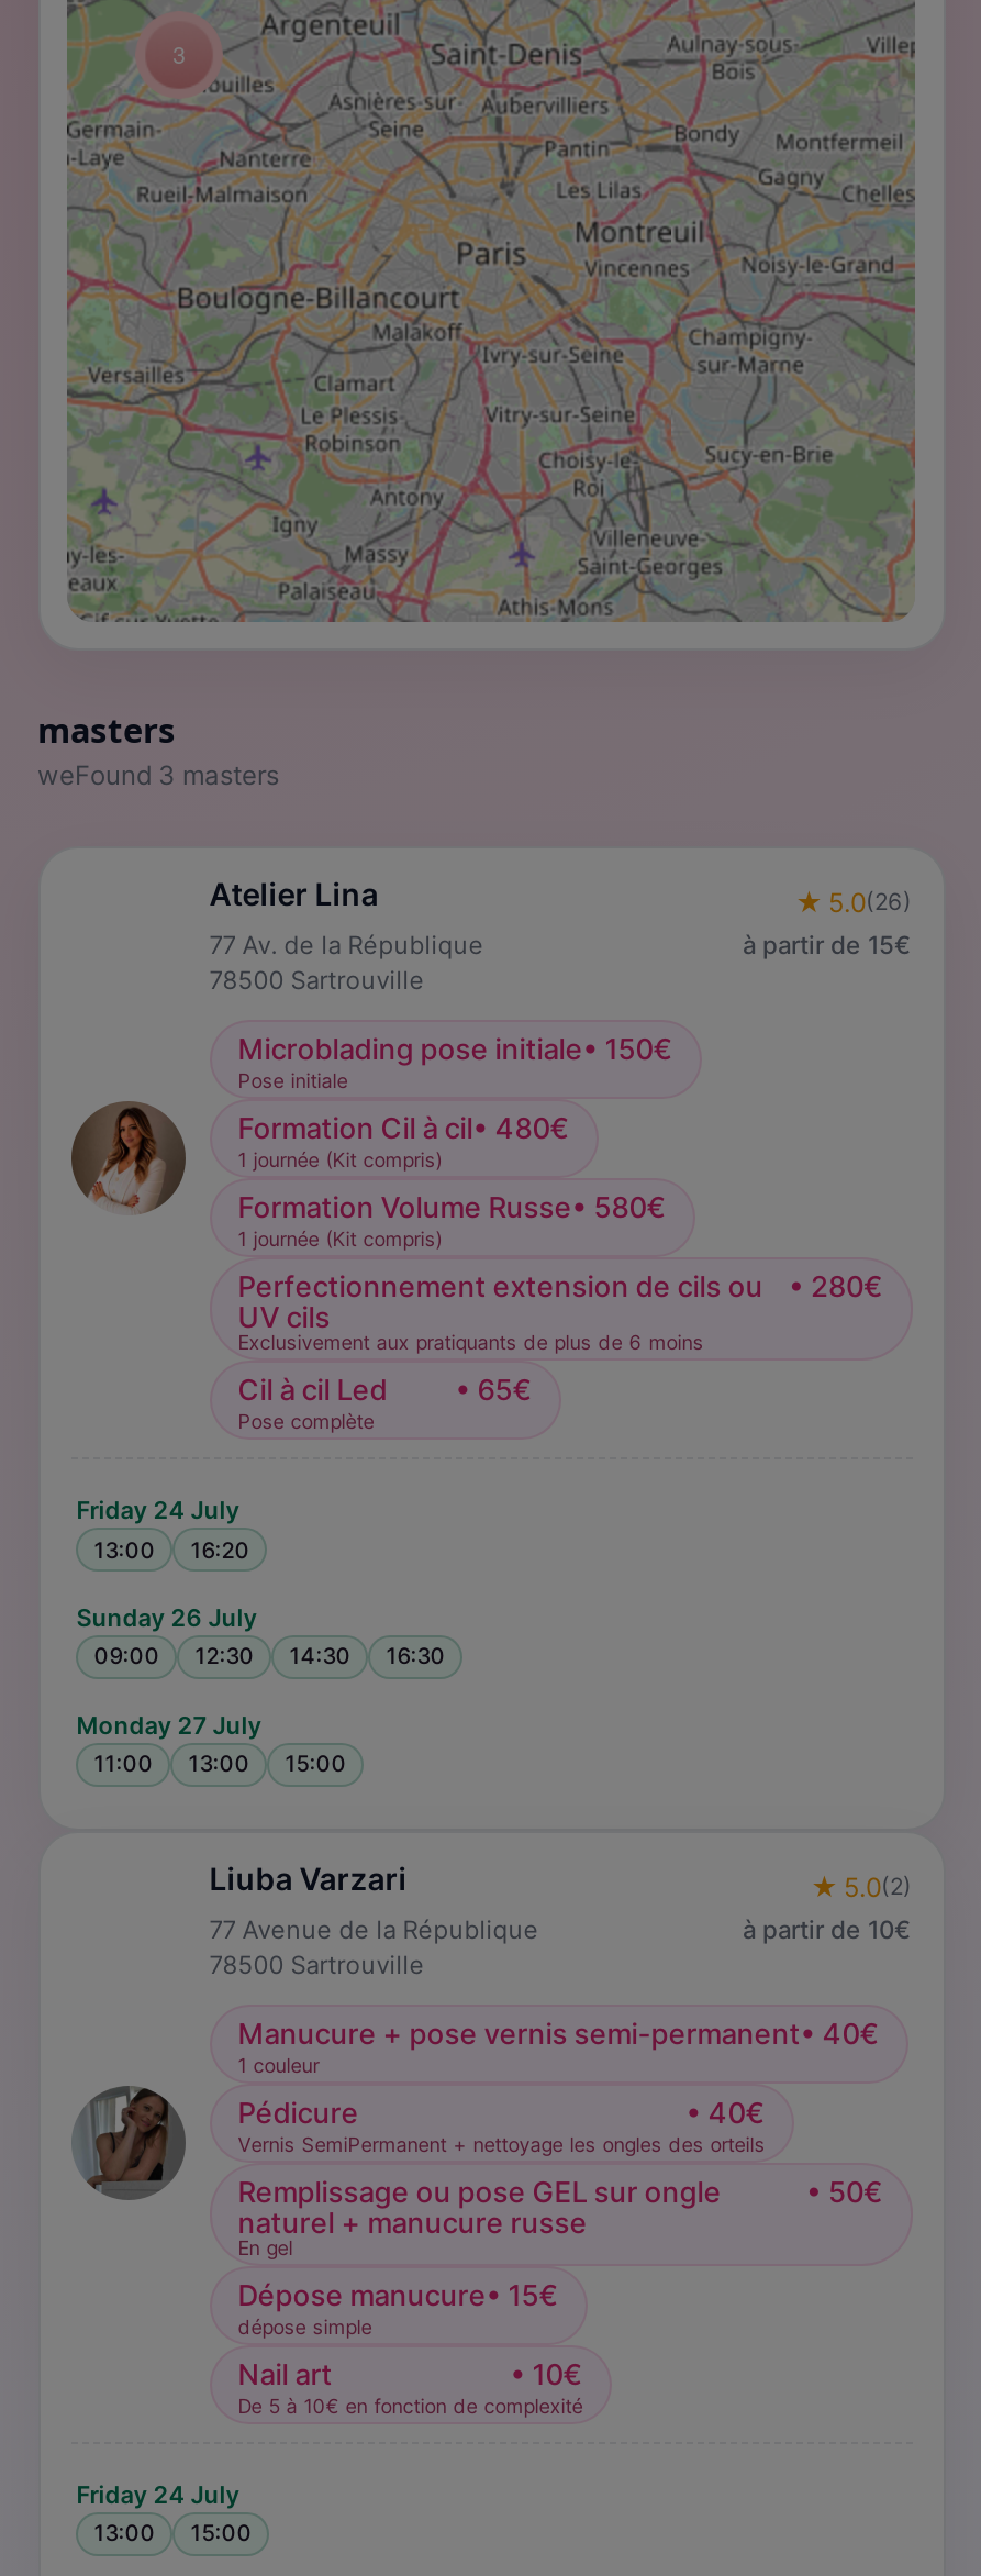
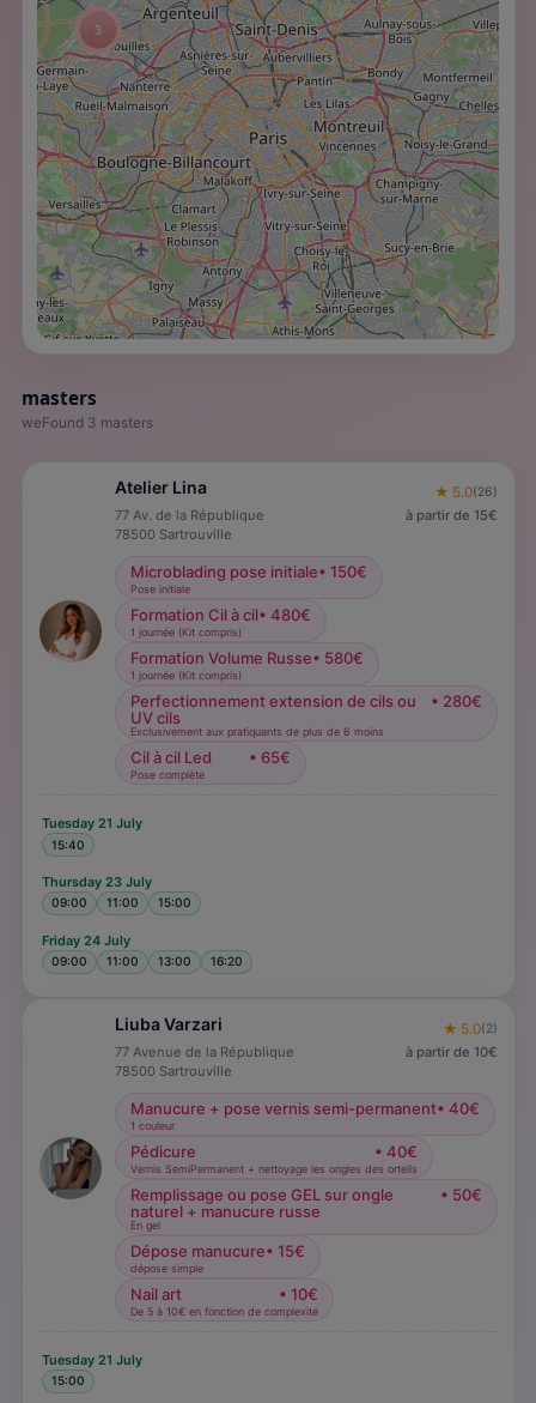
[76,1494,250,1562] Friday 24 July | 13:00 | 16:20 -> [42,814,143,851] Tuesday 21 July | 15:40
[76,1602,257,1633] Sunday 26 July -> [42,873,152,890] Thursday 23 July
[195,1643,446,1669] 12:30 | 14:30 | 16:30 -> [107,896,192,910] 11:00 | 15:00
[76,1709,261,1740] Monday 27 July -> [42,932,131,969] Friday 24 July | 09:00
[285,1750,347,1777] 15:00 -> [211,954,243,969] 16:20
[76,2478,239,2546] Friday 24 July | 13:00 -> [42,1351,143,1368] Tuesday 21 July

